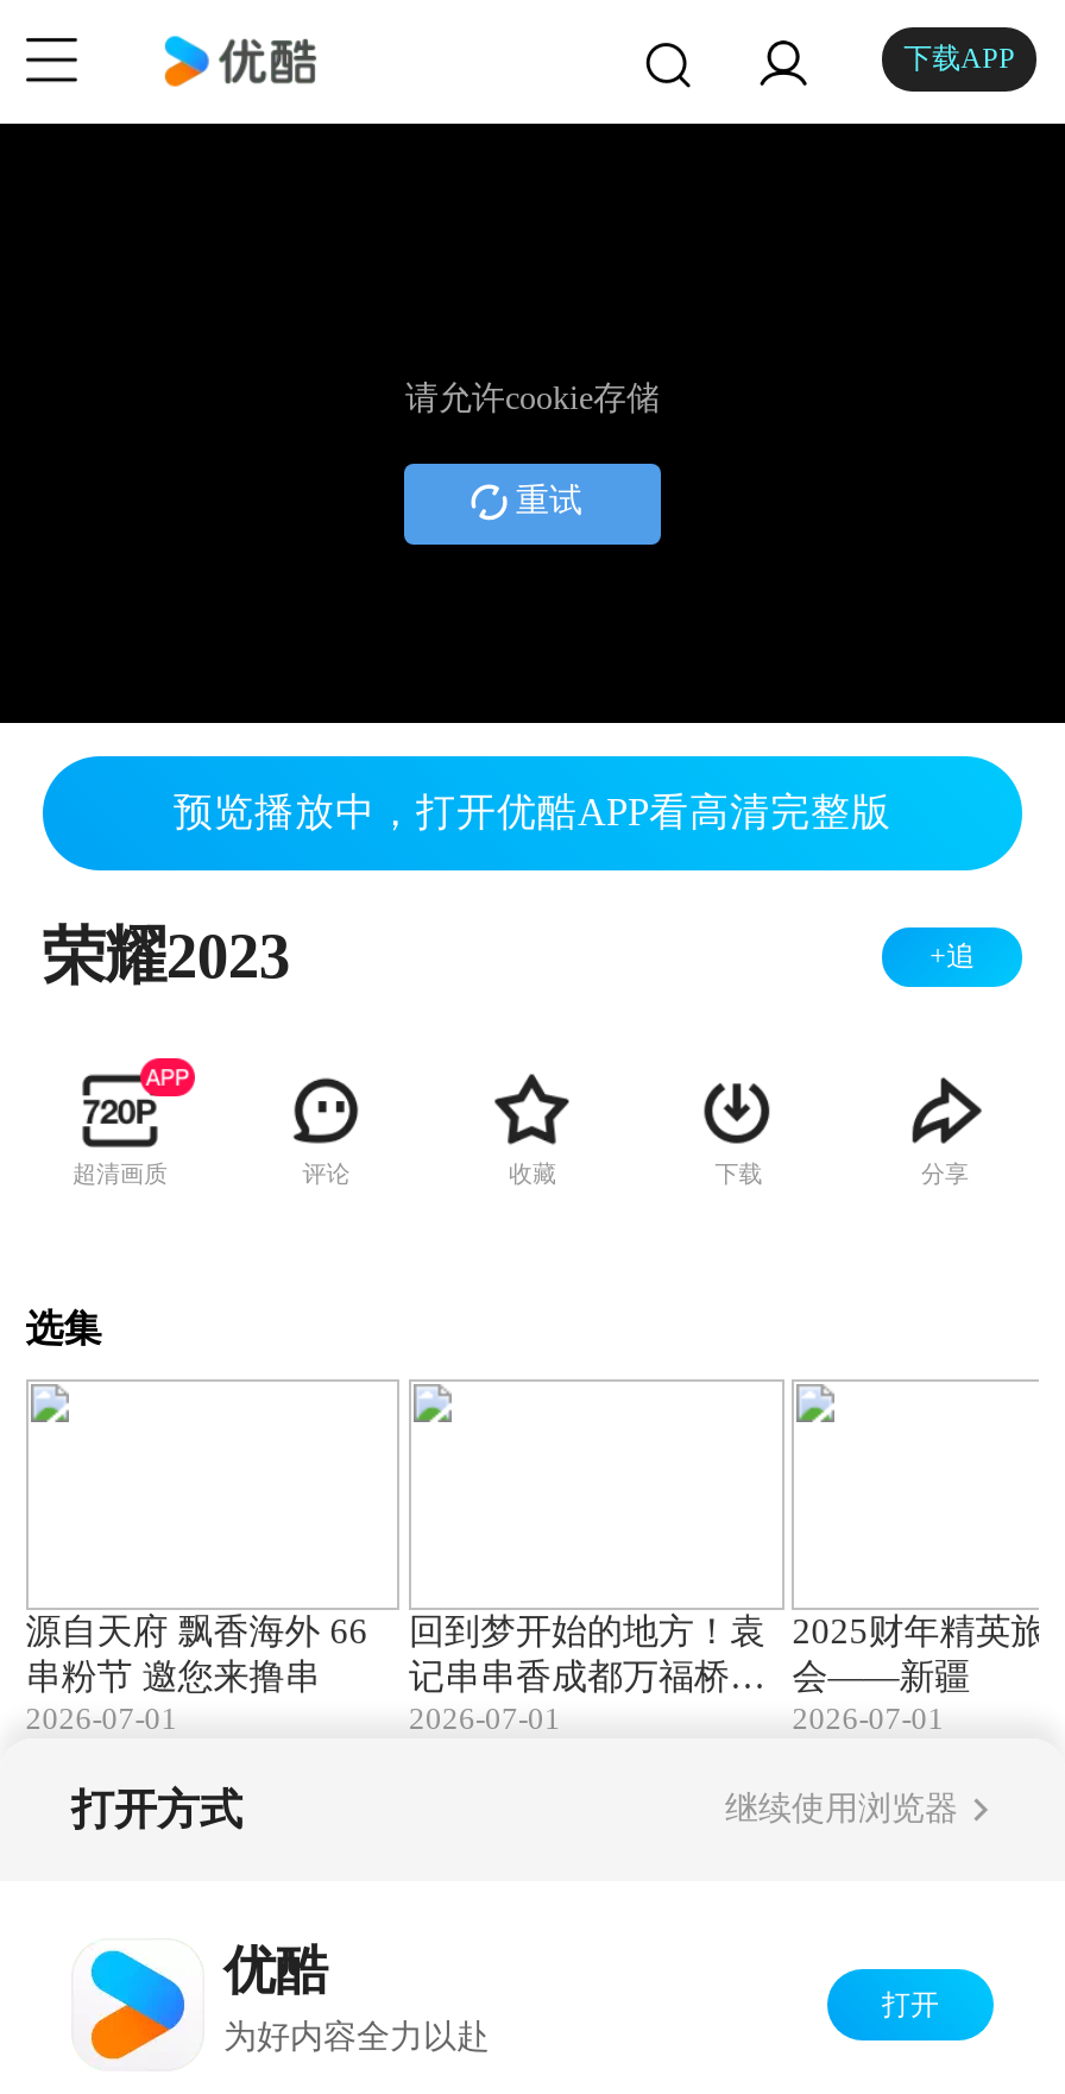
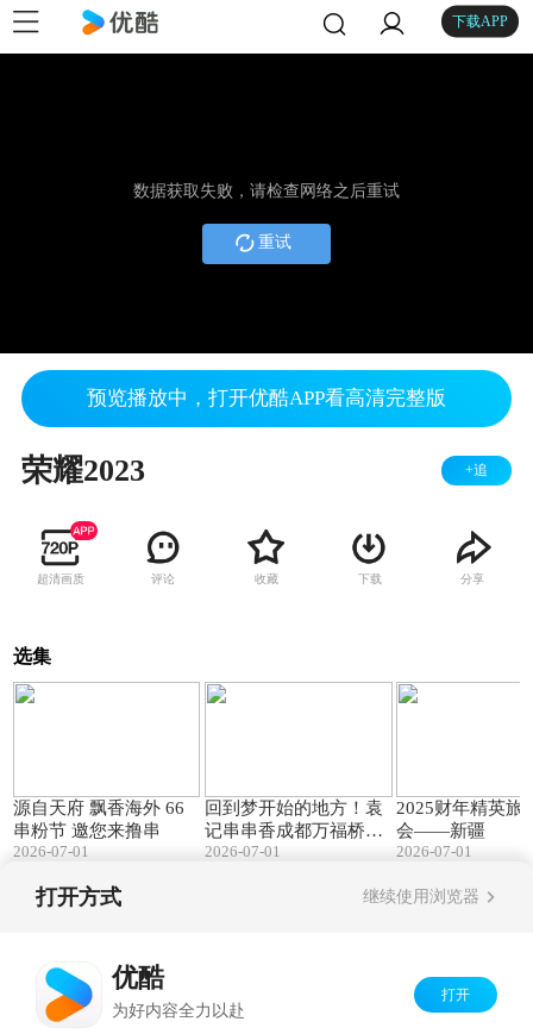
[405,381,660,416] 请允许cookie存储 -> [133,182,400,200] 数据获取失败，请检查网络之后重试

